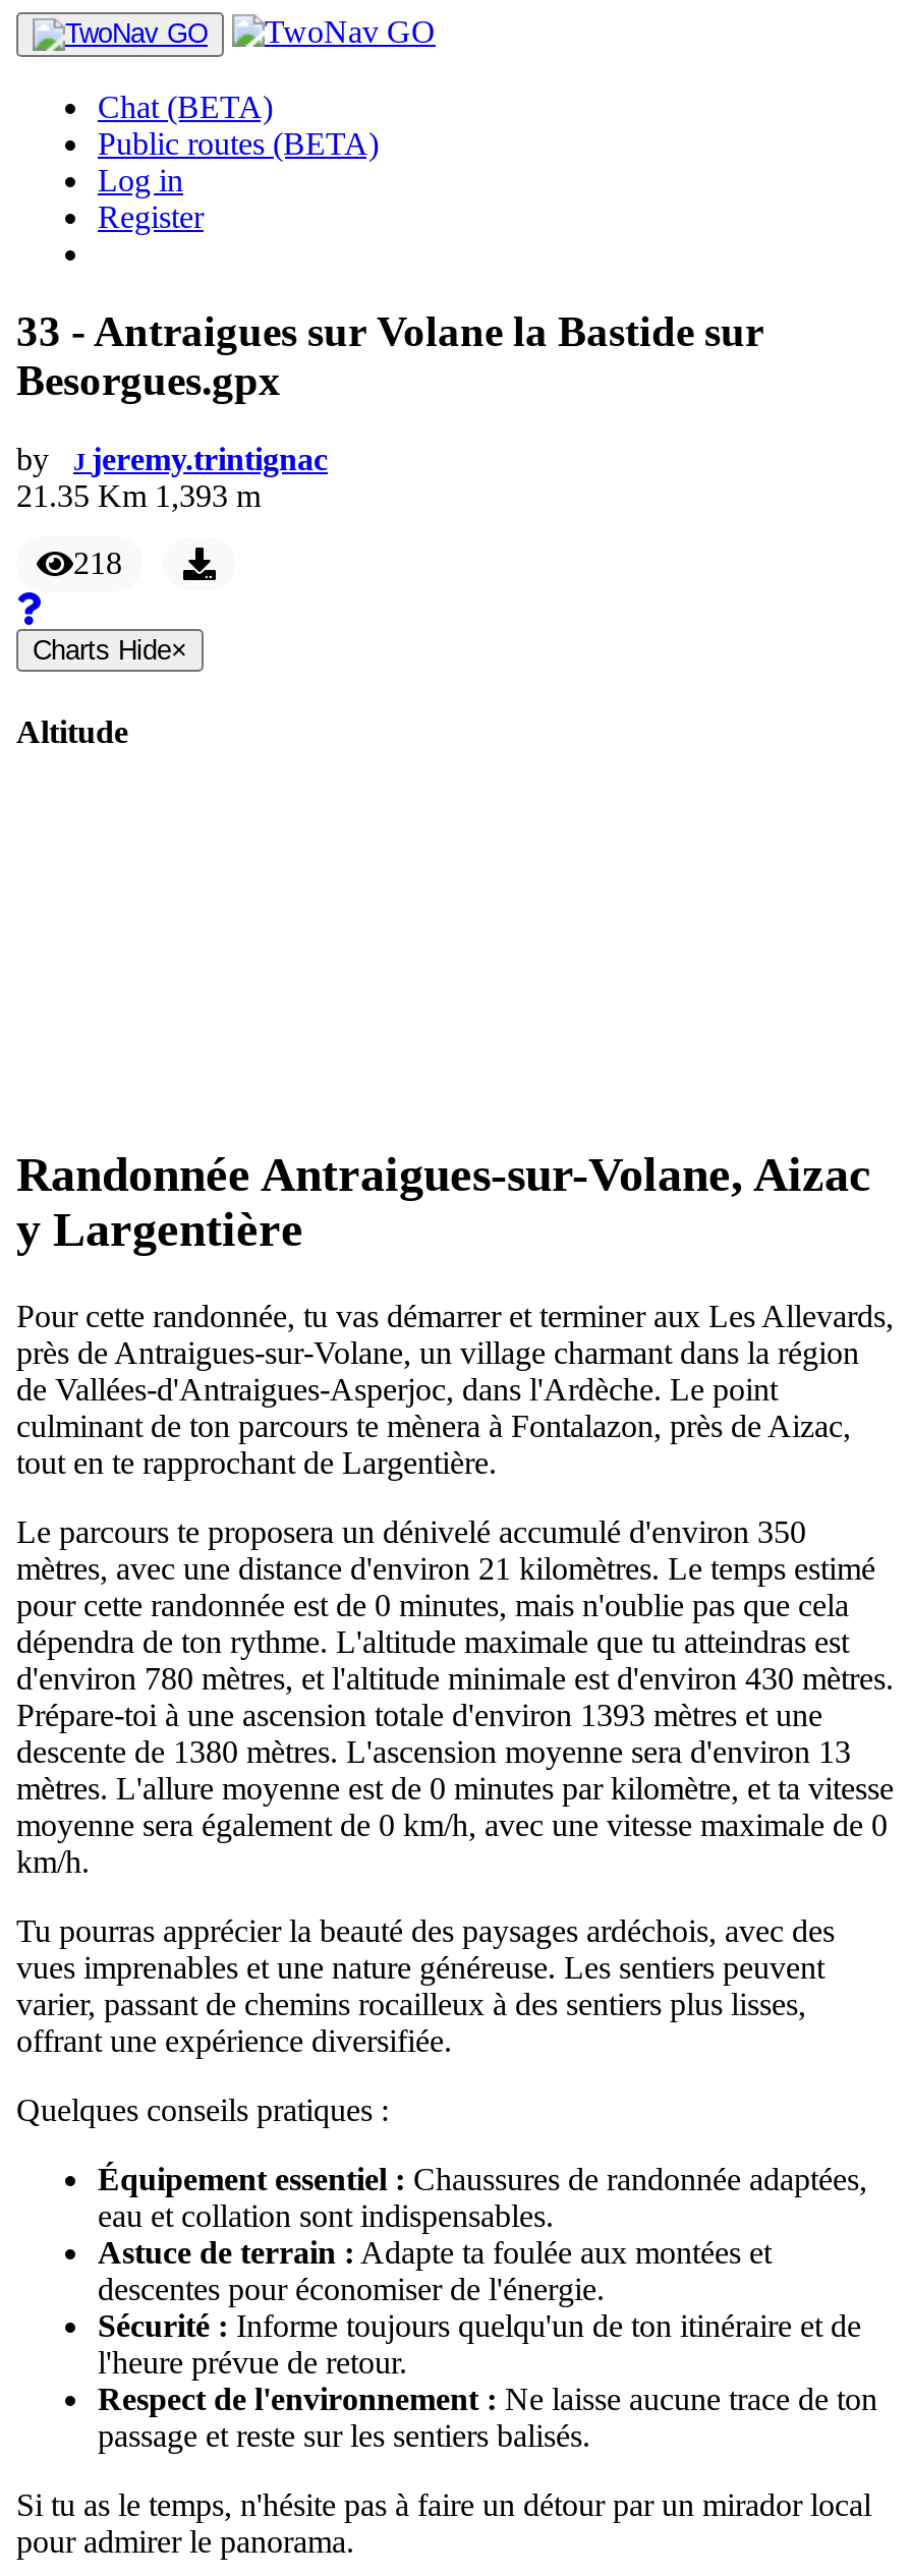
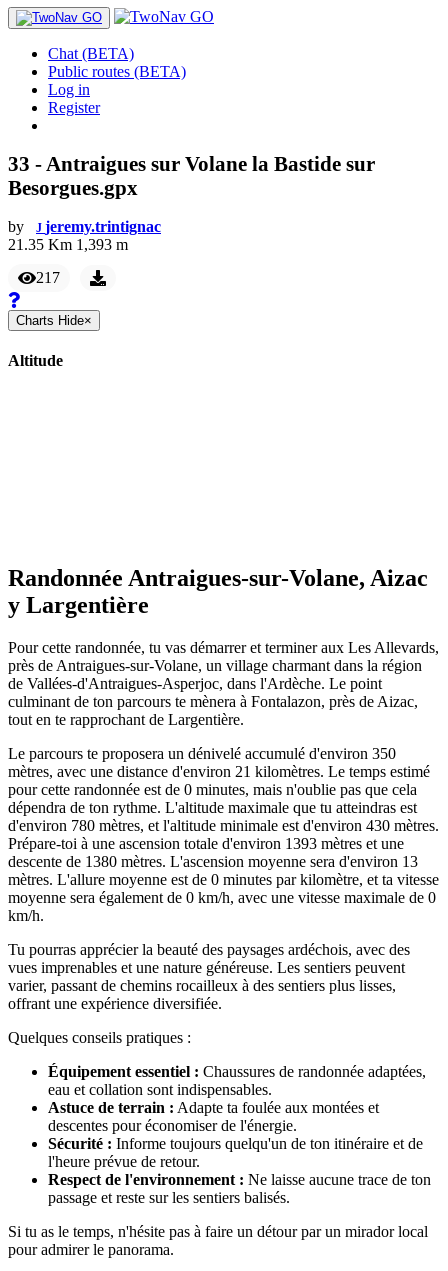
[73,545,122,579] 218 -> [36,268,60,285] 217

